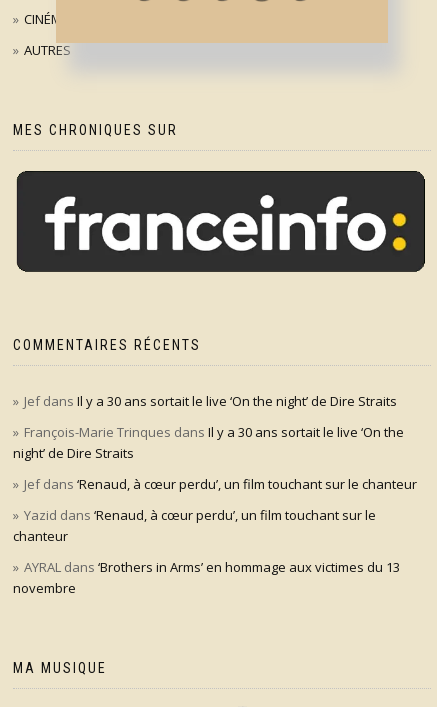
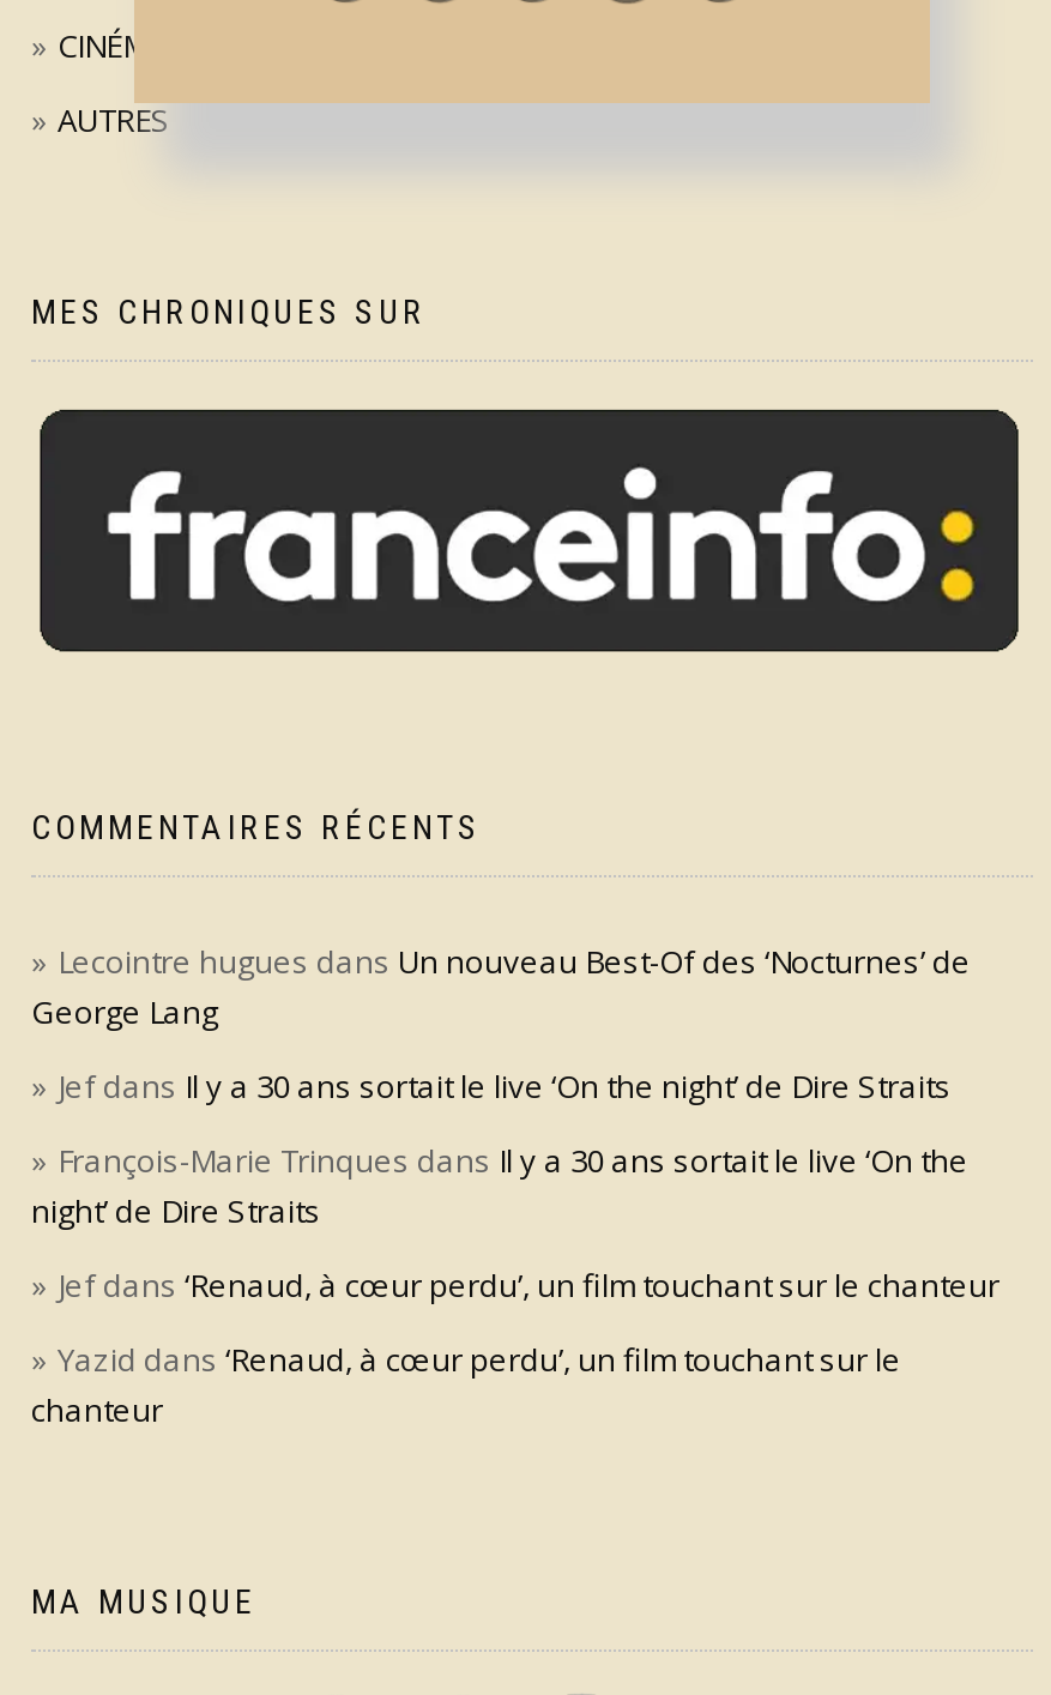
none -> [31,939,971,1033] Lecointre hugues dans Un nouveau Best-Of des ‘Nocturnes’ de | George Lang
moved [13,392,417,545] -> [31,1064,999,1431]: Jef dans Il y a 30 ans sortait le live ‘On the night’ de Dire Straits | François-Marie Trinques dans Il y a 30 ans sortait le live ‘On the | night’ de Dire Straits | Jef dans ‘Renaud, à cœur perdu’, un film touchant sur le chanteur | Yazid dans ‘Renaud, à cœur perdu’, un film touchant sur le | chanteur
[13,558,400,597] AYRAL dans ‘Brothers in Arms’ en hommage aux victimes du 13 | novembre -> none

